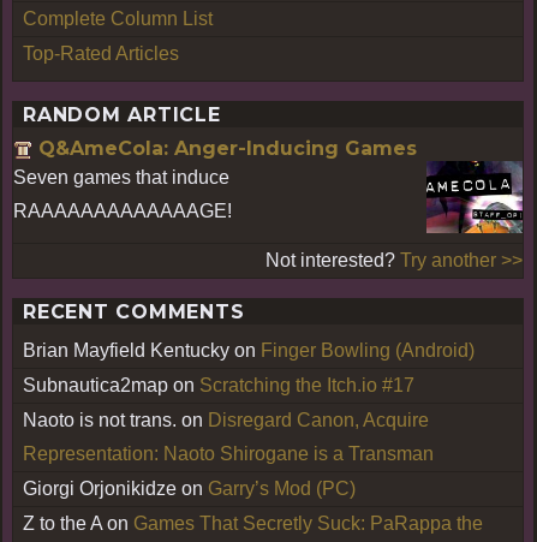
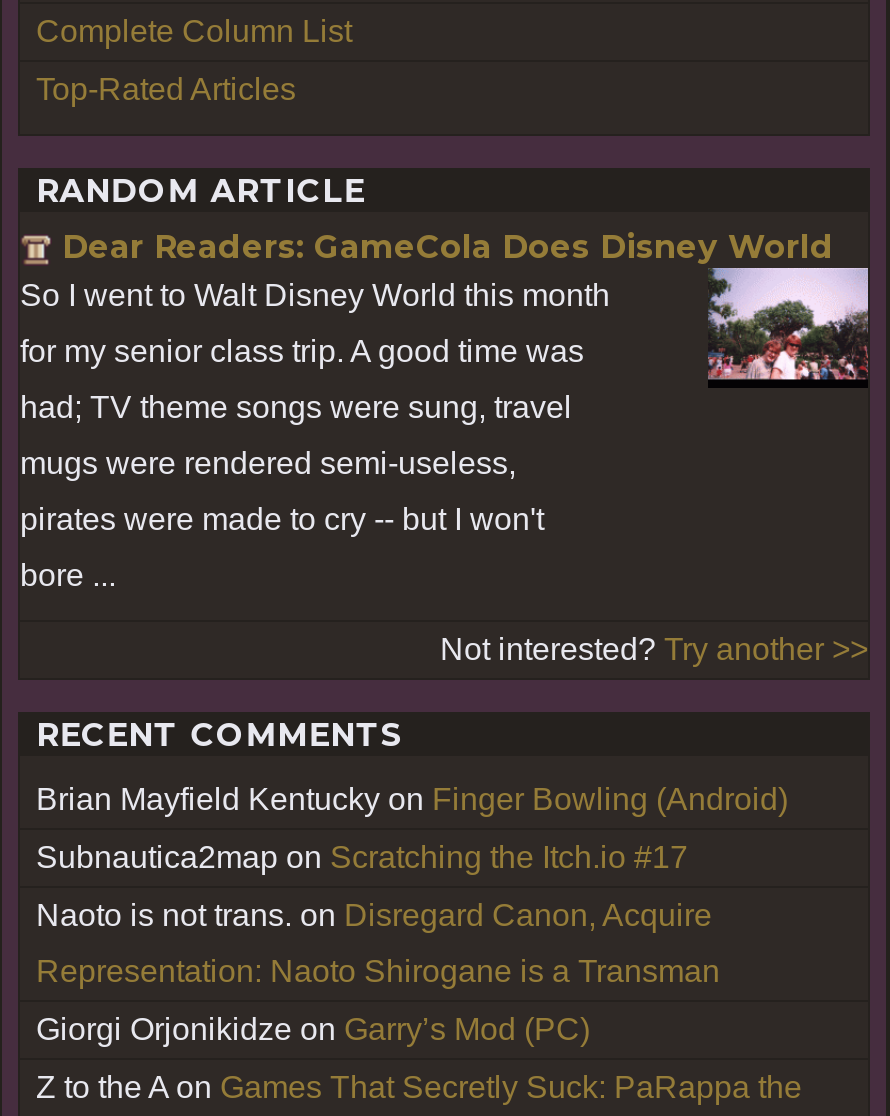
[13,137,524,234] [image] | Q&AmeCola: Anger-Inducing Games | Seven games that induce | RAAAAAAAAAAAAAGE! -> [20,228,870,592] [image] | Dear Readers: GameCola Does Disney World | So I went to Walt Disney World this month | for my senior class trip. A good time was | had; TV theme songs were sung, travel | mugs were rendered semi-useless, | pirates were made to cry -- but I won't | bore ...

